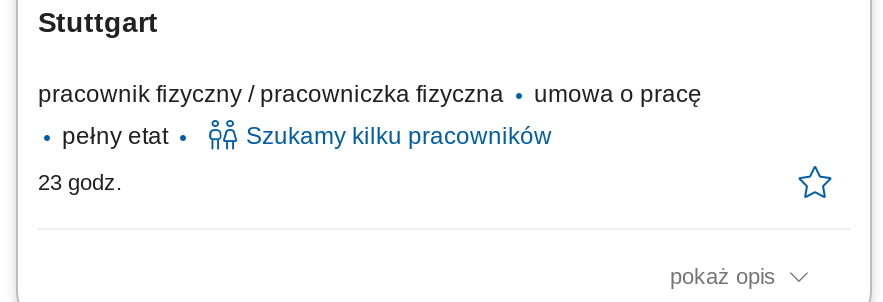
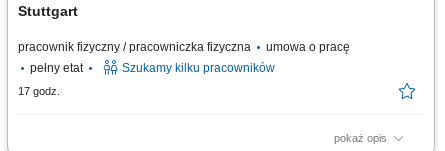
[38,170,122,194] 23 godz. -> [18,85,60,97] 17 godz.

